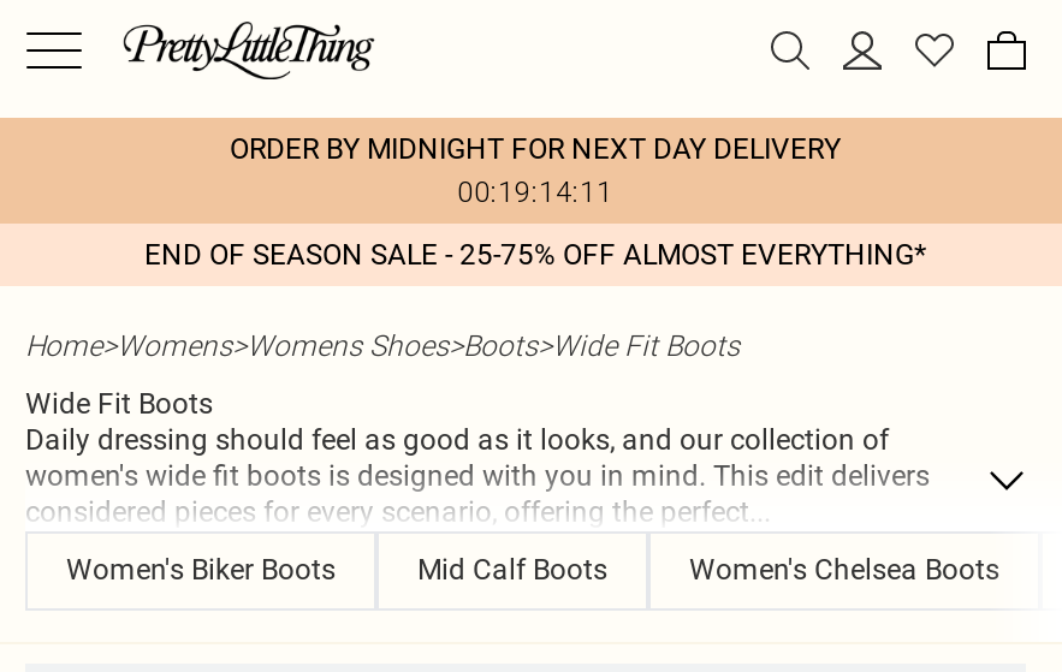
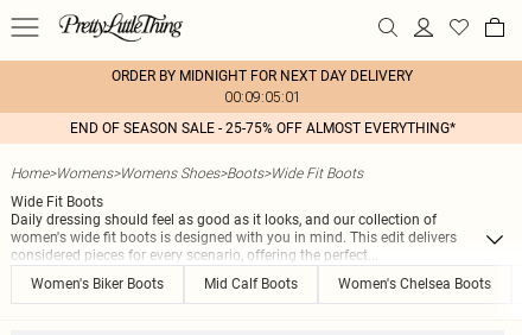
[457,173,613,209] 00:19:14:11 -> [224,88,301,106] 00:09:05:01

